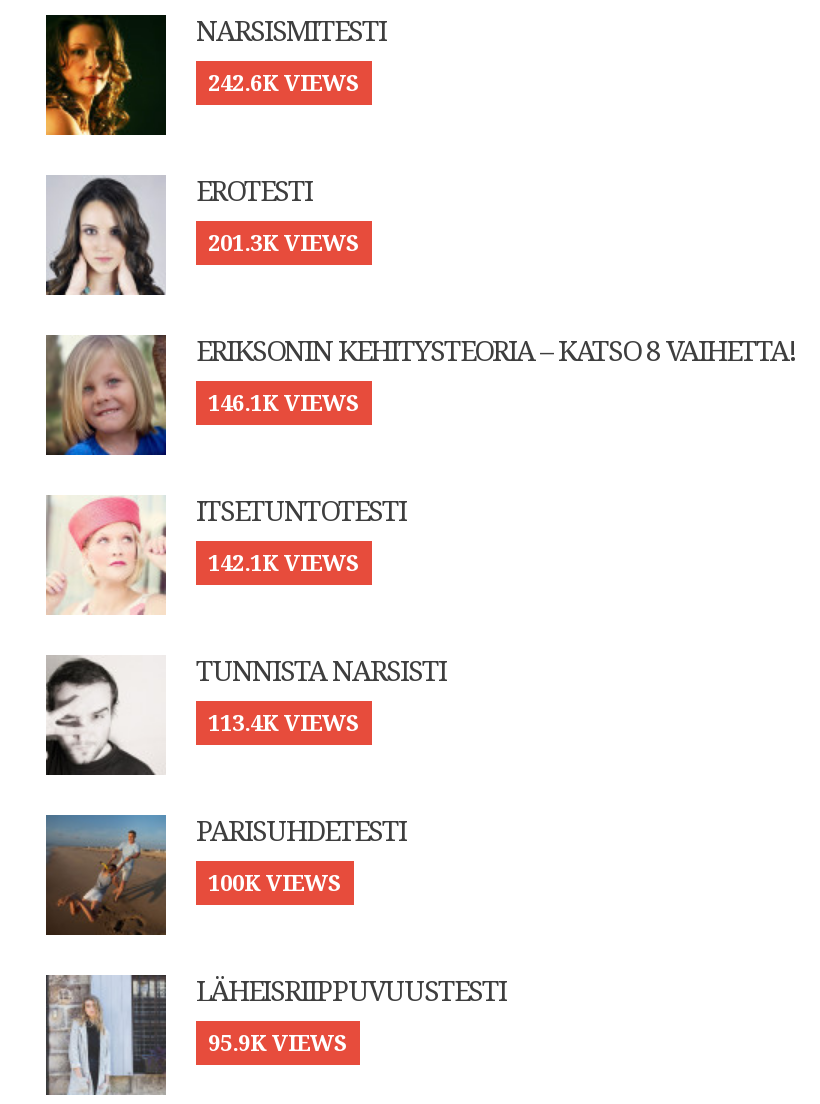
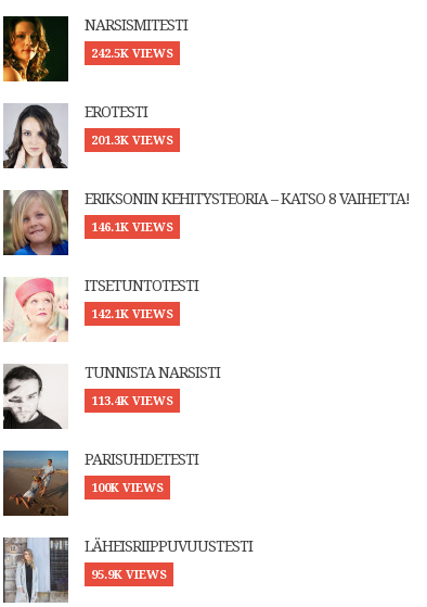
[208,71,360,97] 242.6K VIEWS -> [91,47,173,61] 242.5K VIEWS

